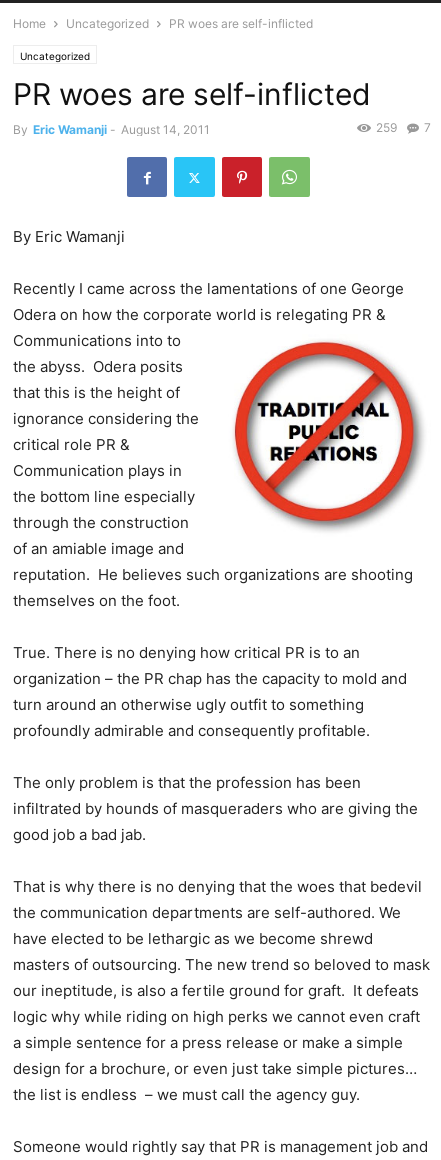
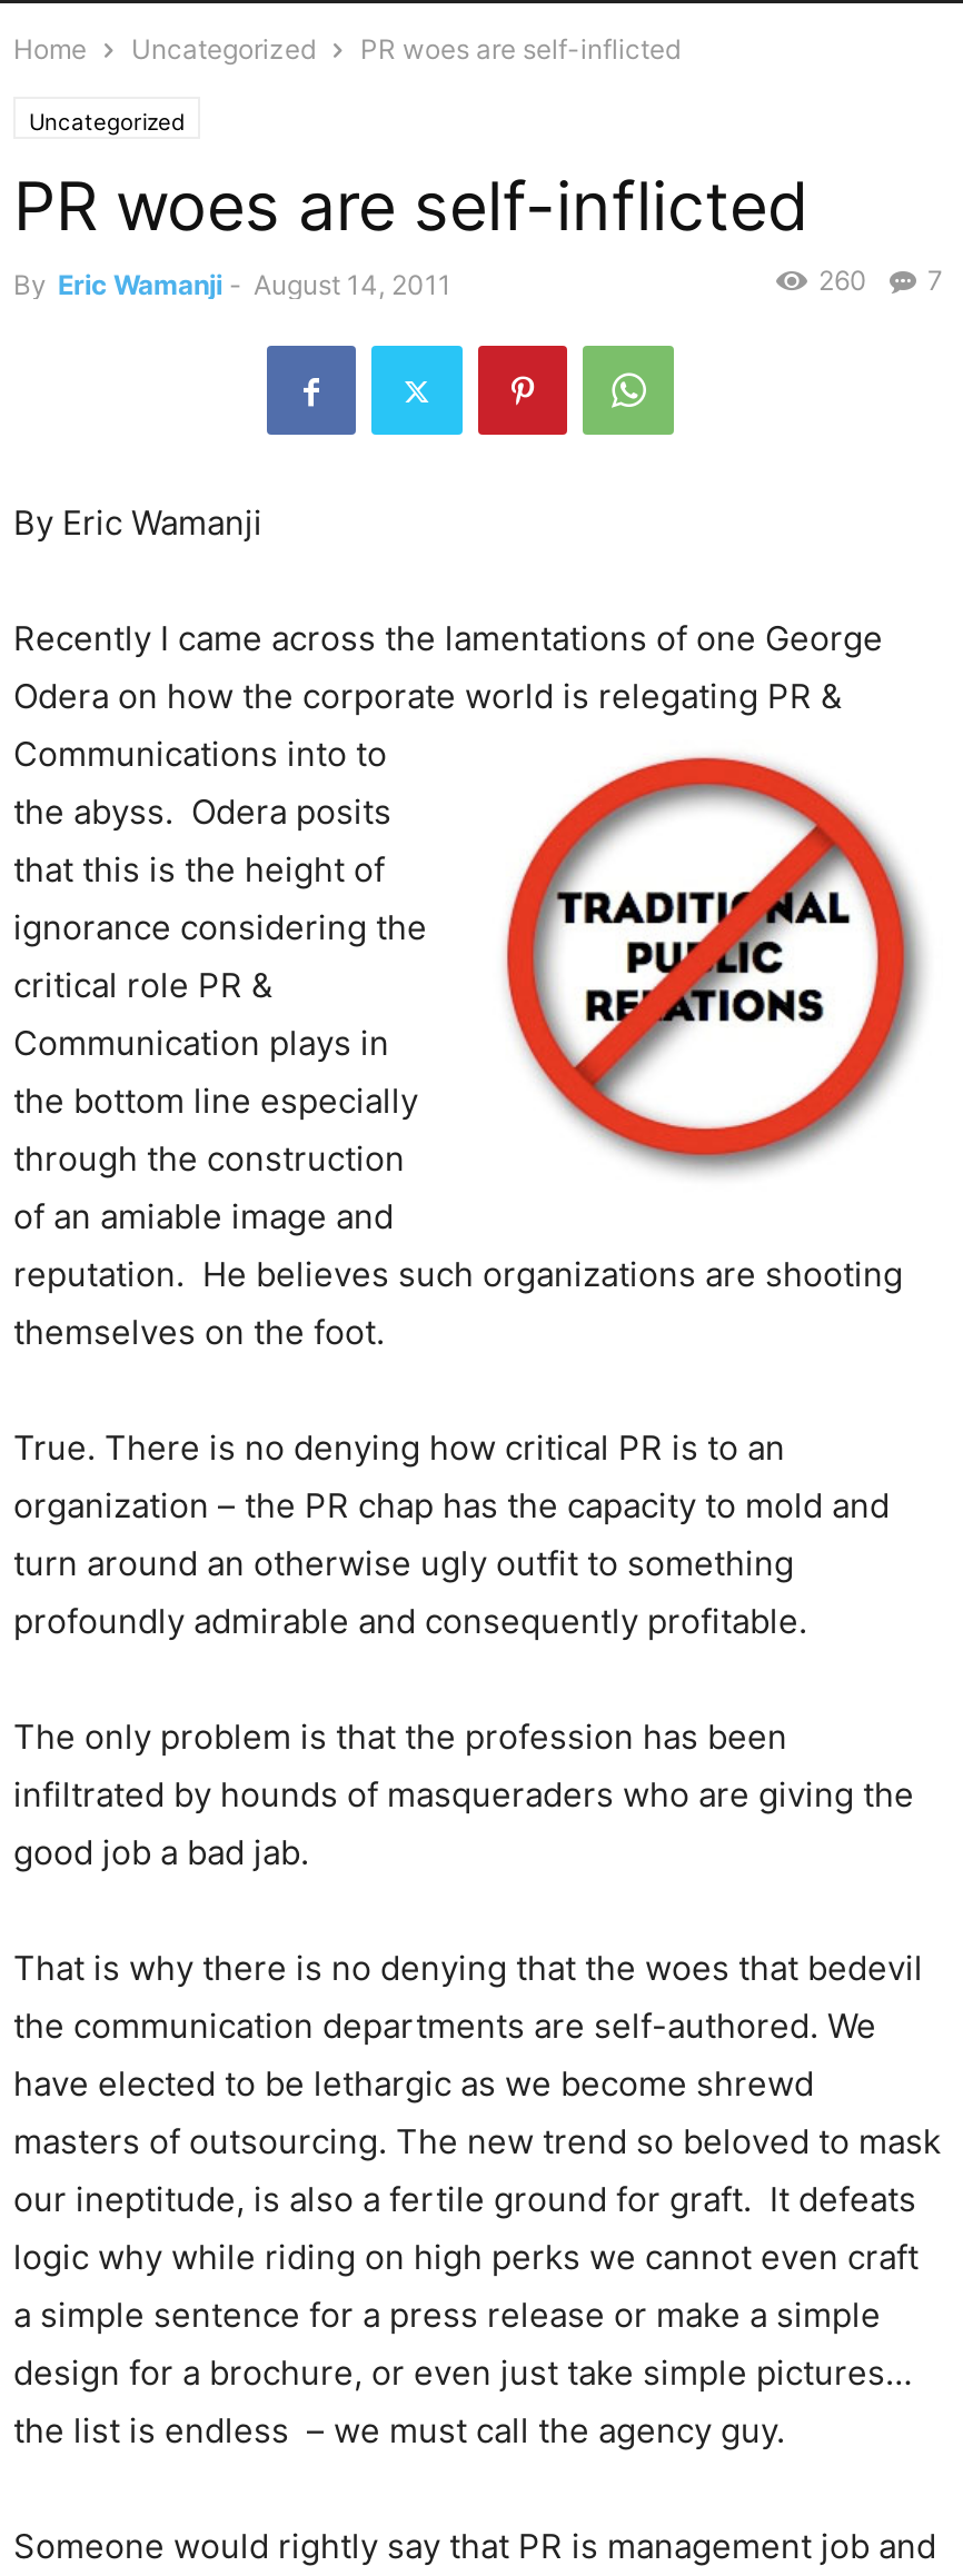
[376,120,431,135] 259 7 -> [818,263,943,297] 260 7

